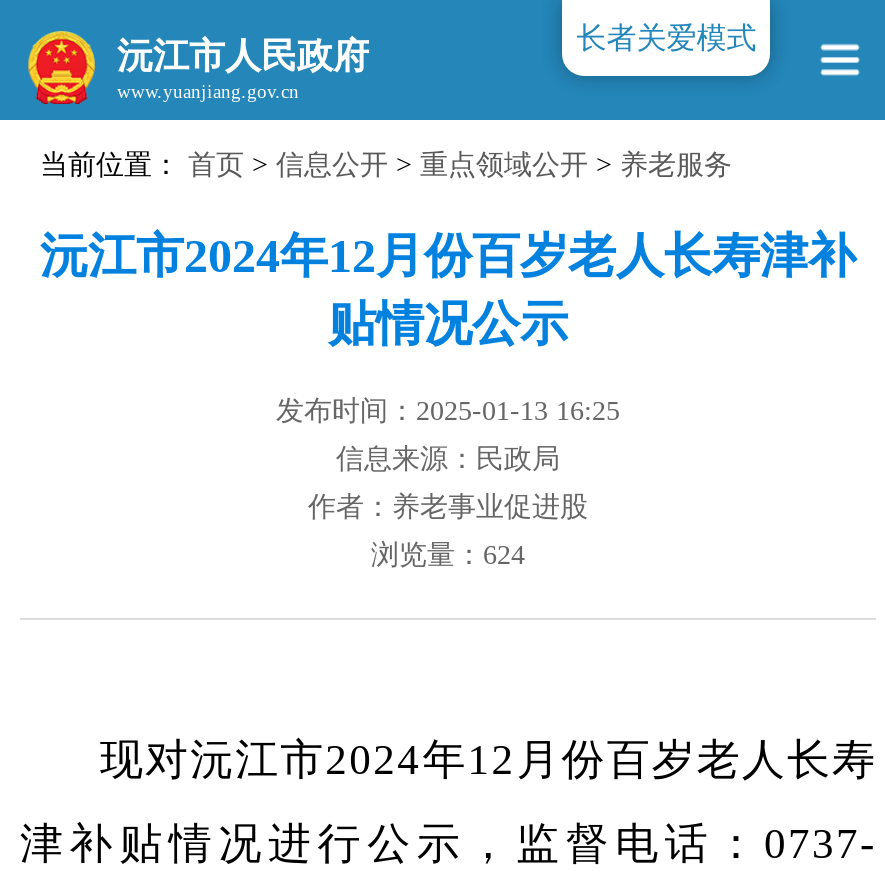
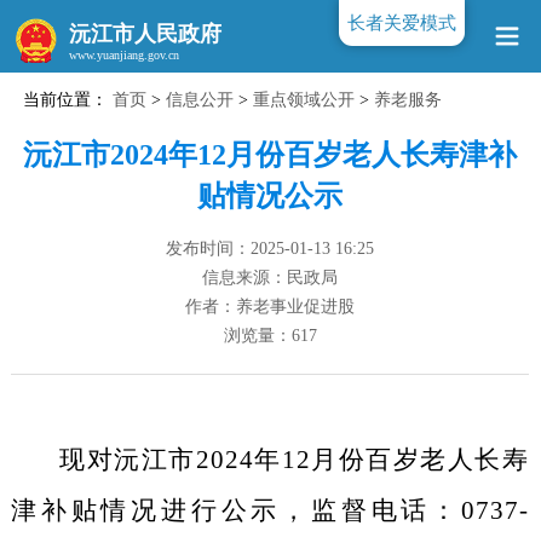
[371,540,525,570] 浏览量：624 -> [223,327,316,345] 浏览量：617

